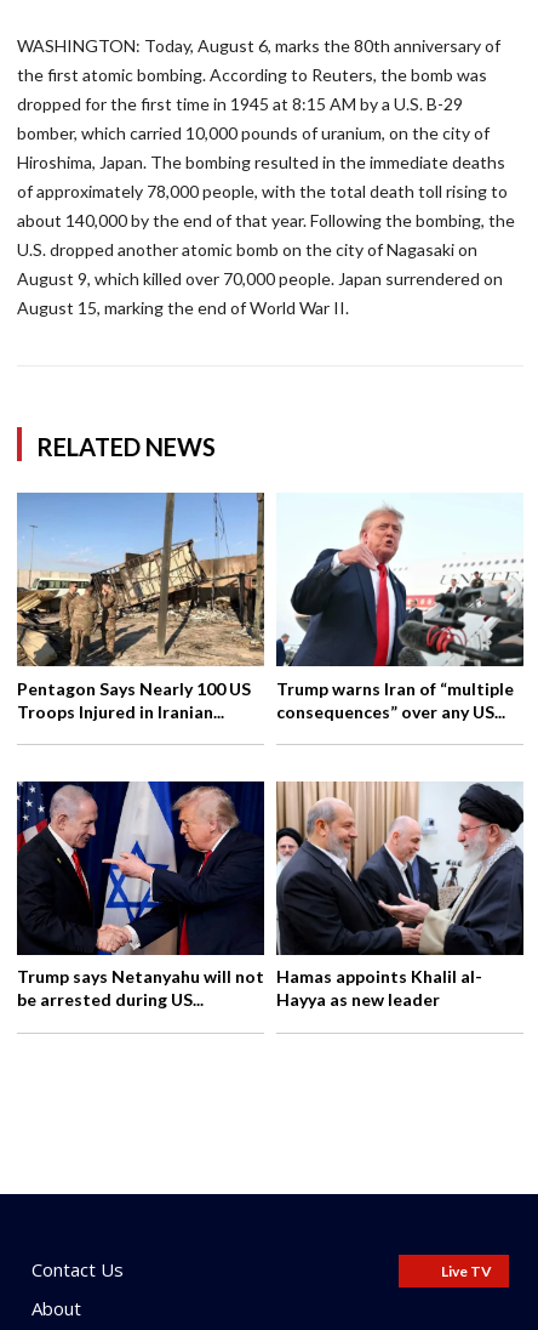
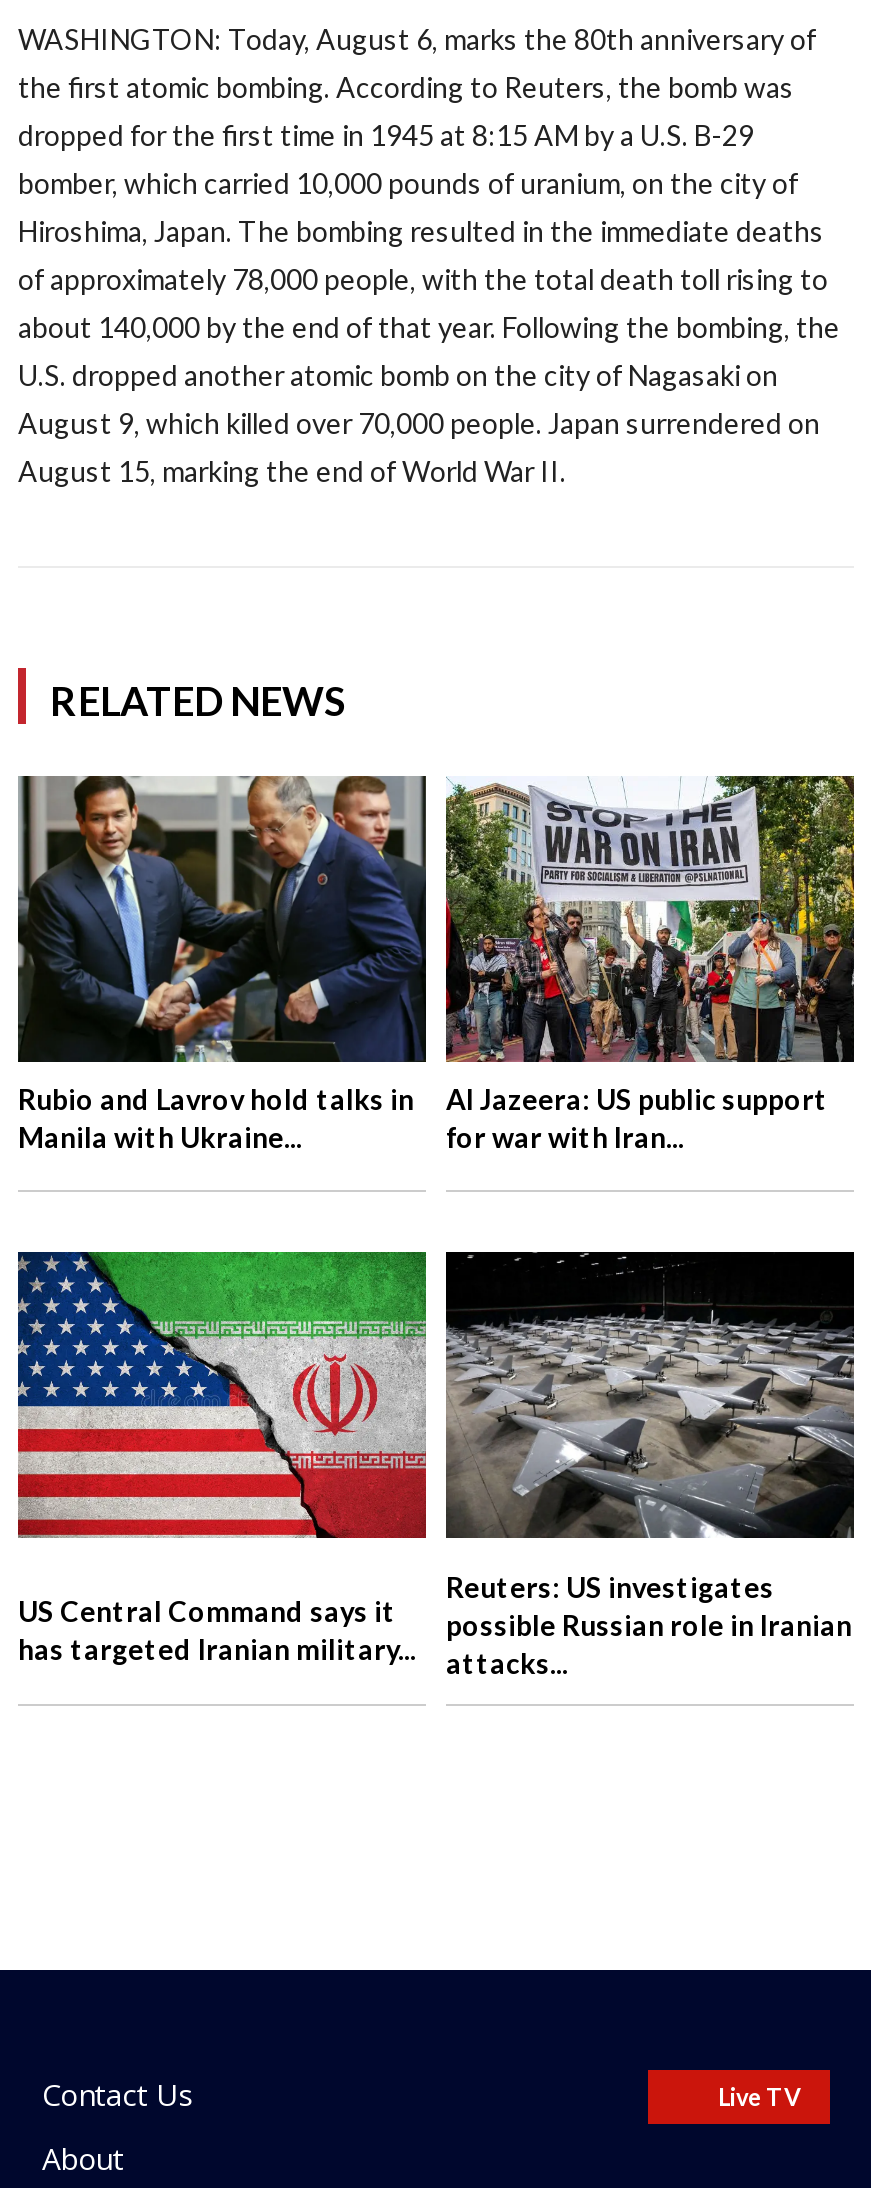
[16,491,265,722] [image] | Pentagon Says Nearly 100 US | Troops Injured in Iranian... -> [16,774,428,1153] [image] | Rubio and Lavrov hold talks in | Manila with Ukraine...
[276,493,523,722] [image] | Trump warns Iran of “multiple | consequences” over any US... -> [444,774,856,1153] [image] | Al Jazeera: US public support | for war with Iran...
[16,780,482,1010] [image] | Hamas appoints Khalil al- | Hayya as new leader -> [16,1250,852,1680] [image] | Reuters: US investigates | possible Russian role in Iranian | attacks...
[275,781,523,954] [image] -> [444,1250,856,1540] [image]
[17,967,264,1010] Trump says Netanyahu will not | be arrested during US... -> [18,1594,416,1666] US Central Command says it | has targeted Iranian military...

